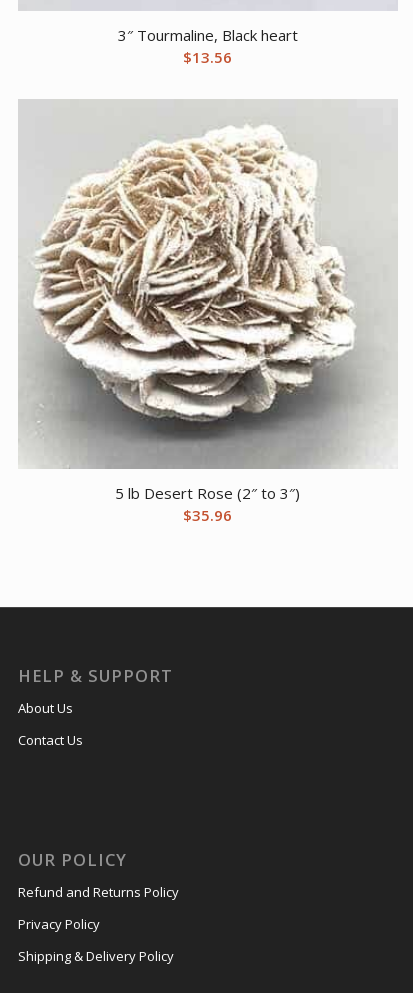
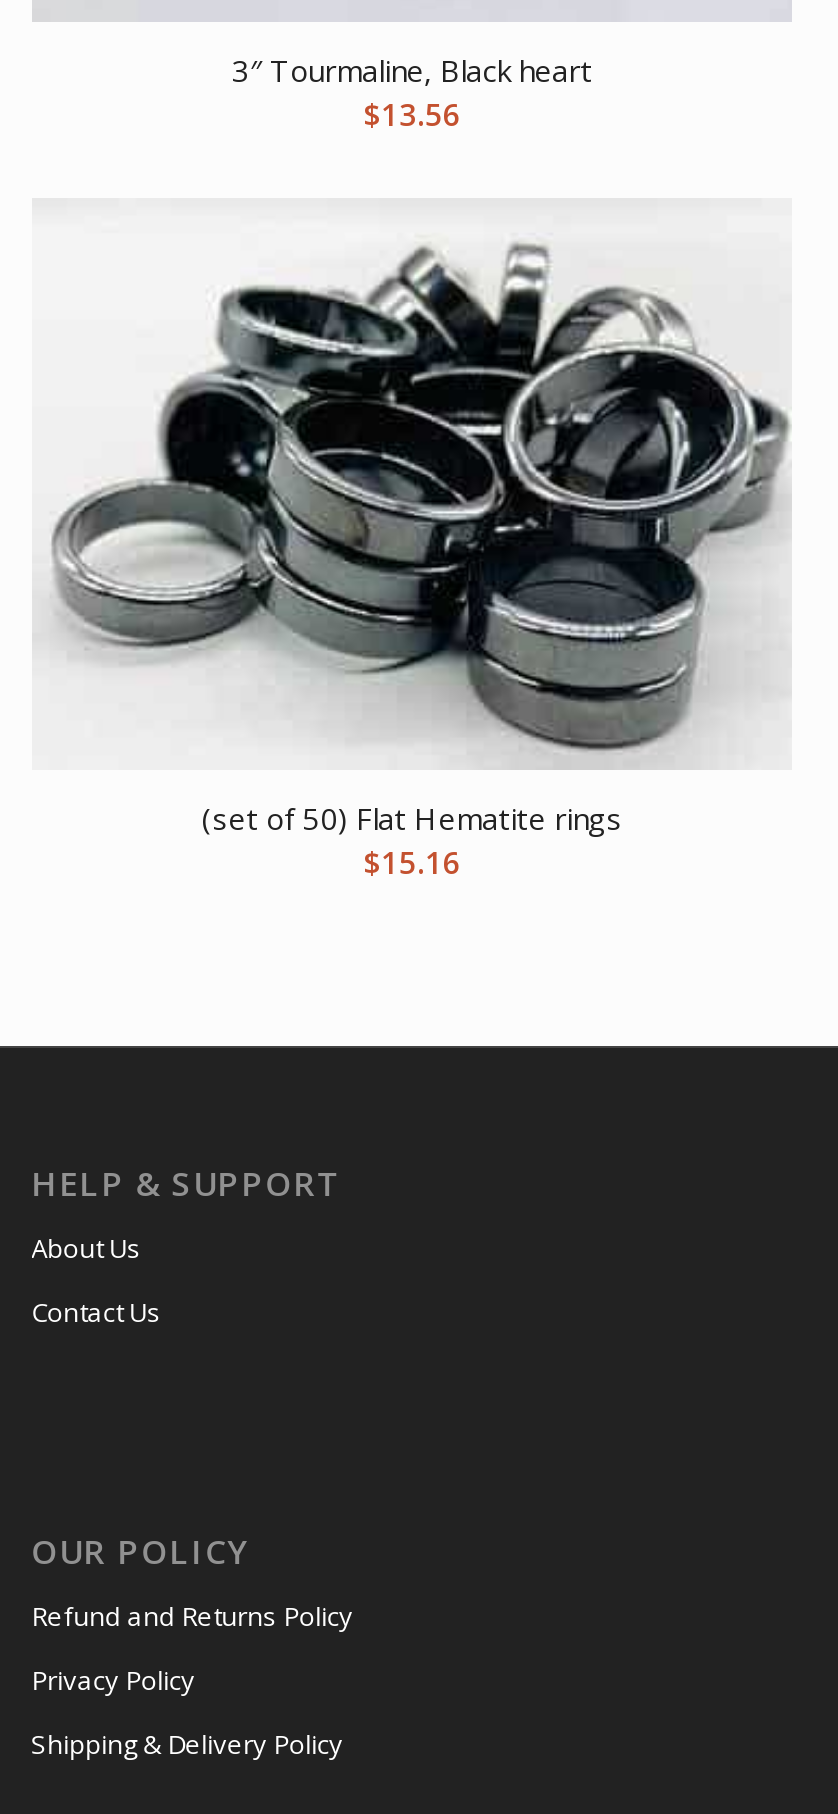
[19,101,374,525] [image] | 5 lb Desert Rose (2″ to 3″) | $35.96 -> [36,209,788,882] [image] | (set of 50) Flat Hematite rings | $15.16

